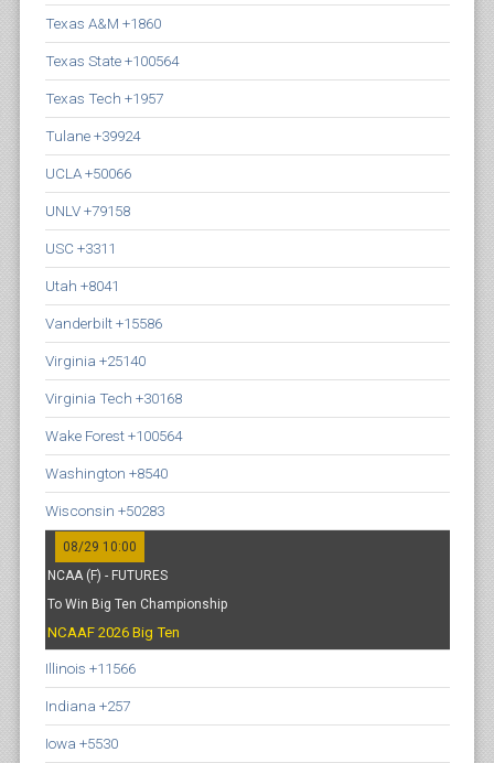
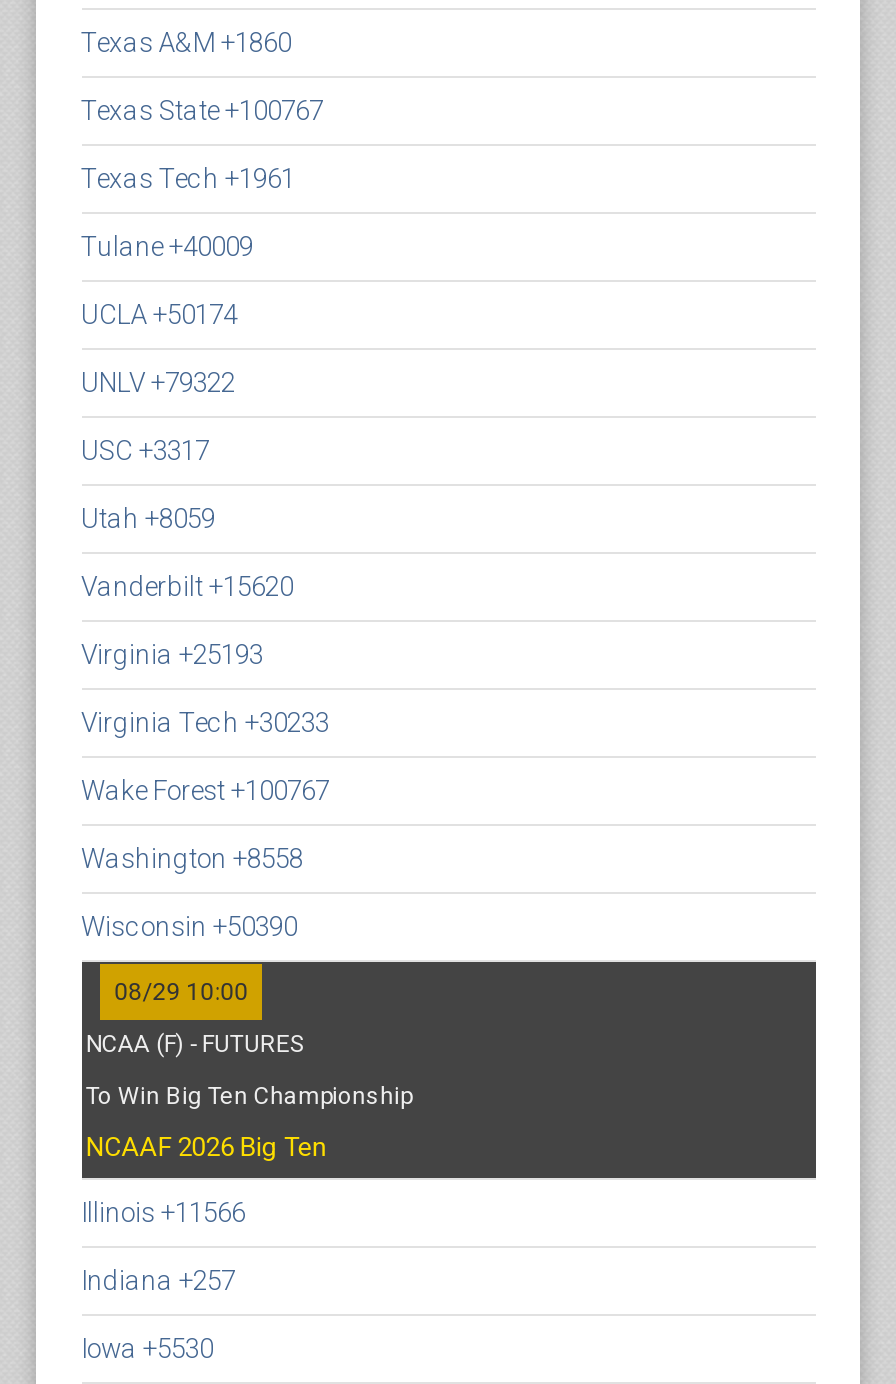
[45,52,178,69] Texas State +100564 -> [81,94,323,126] Texas State +100767
[45,89,163,107] Texas Tech +1957 -> [81,162,295,194] Texas Tech +1961
[45,127,139,144] Tulane +39924 -> [81,230,253,262] Tulane +40009
[45,164,131,182] UCLA +50066 -> [81,298,237,330] UCLA +50174
[45,202,130,219] UNLV +79158 -> [81,366,235,398] UNLV +79322
[45,239,115,257] USC +3311 -> [81,434,209,466] USC +3317
[45,277,119,294] Utah +8041 -> [81,502,215,534] Utah +8059
[45,314,162,332] Vanderbilt +15586 -> [81,570,293,602] Vanderbilt +15620
[45,352,145,369] Virginia +25140 -> [81,638,263,670] Virginia +25193
[45,389,181,407] Virginia Tech +30168 -> [81,706,329,738] Virginia Tech +30233
[45,427,181,444] Wake Forest +100564 -> [81,774,329,806] Wake Forest +100767
[45,464,167,482] Washington +8540 -> [81,842,303,874] Washington +8558
[45,502,164,519] Wisconsin +50283 -> [81,910,297,942] Wisconsin +50390

